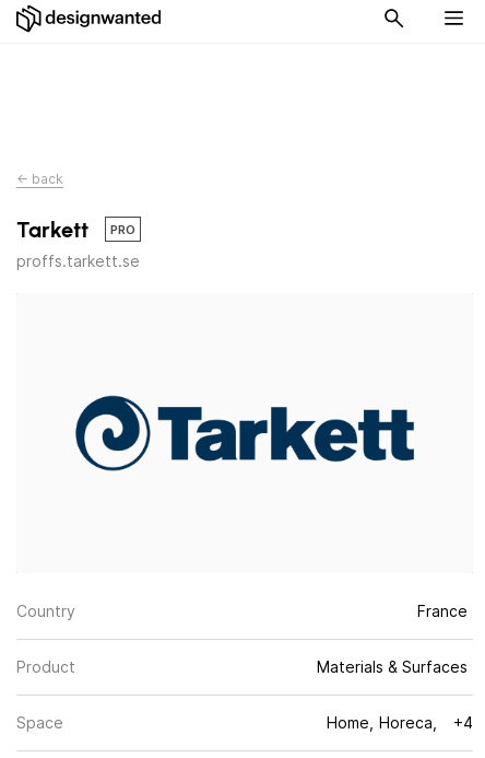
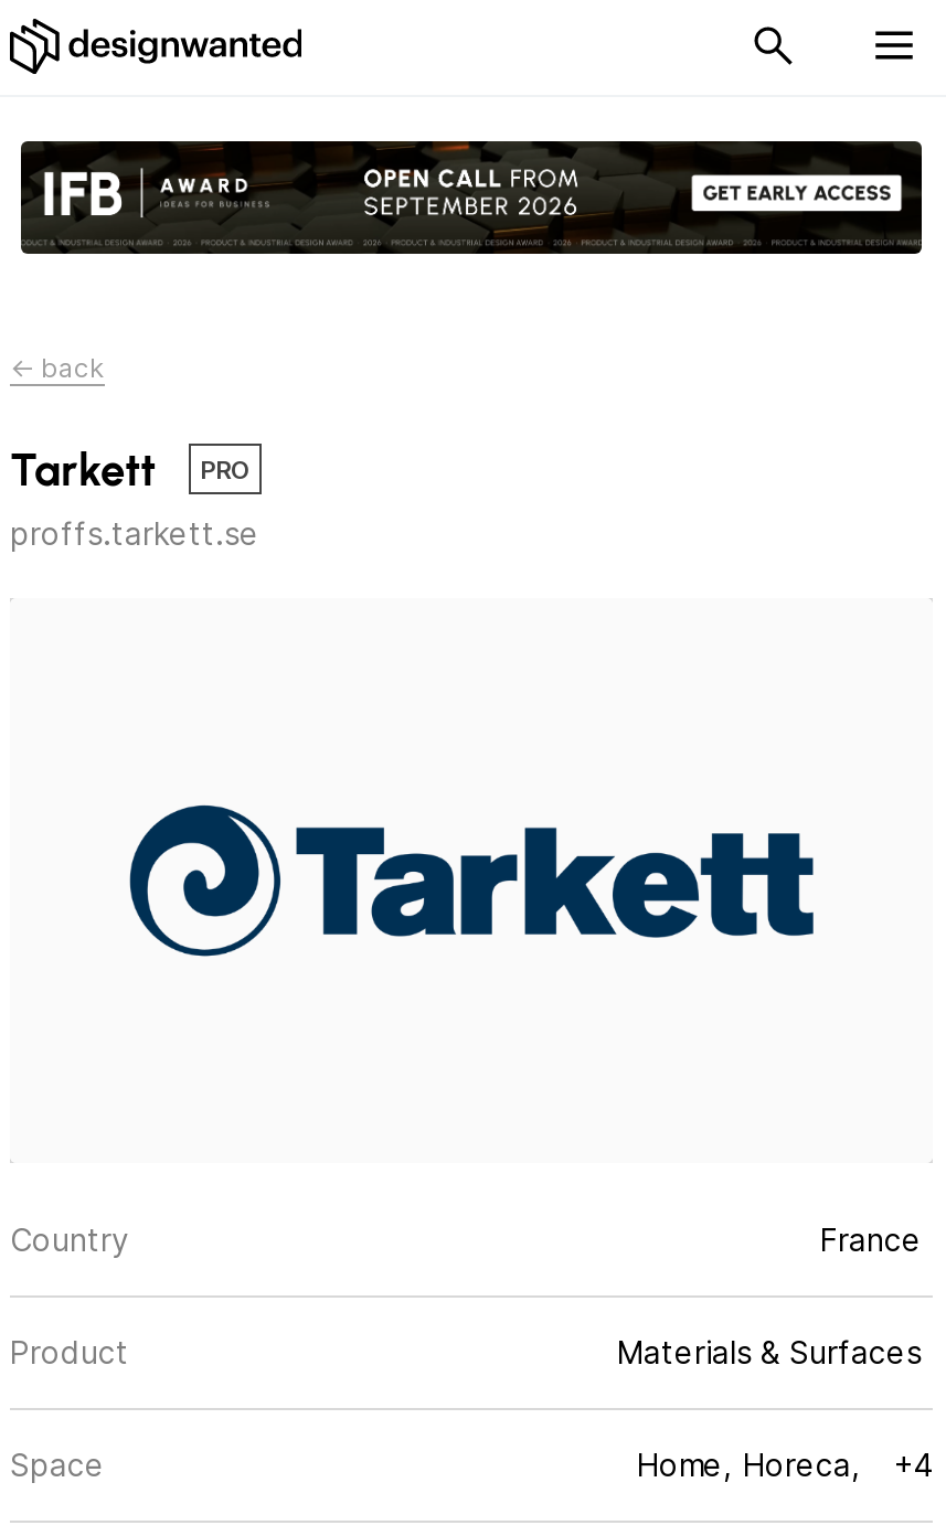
none -> [19,139,924,256] [image]

